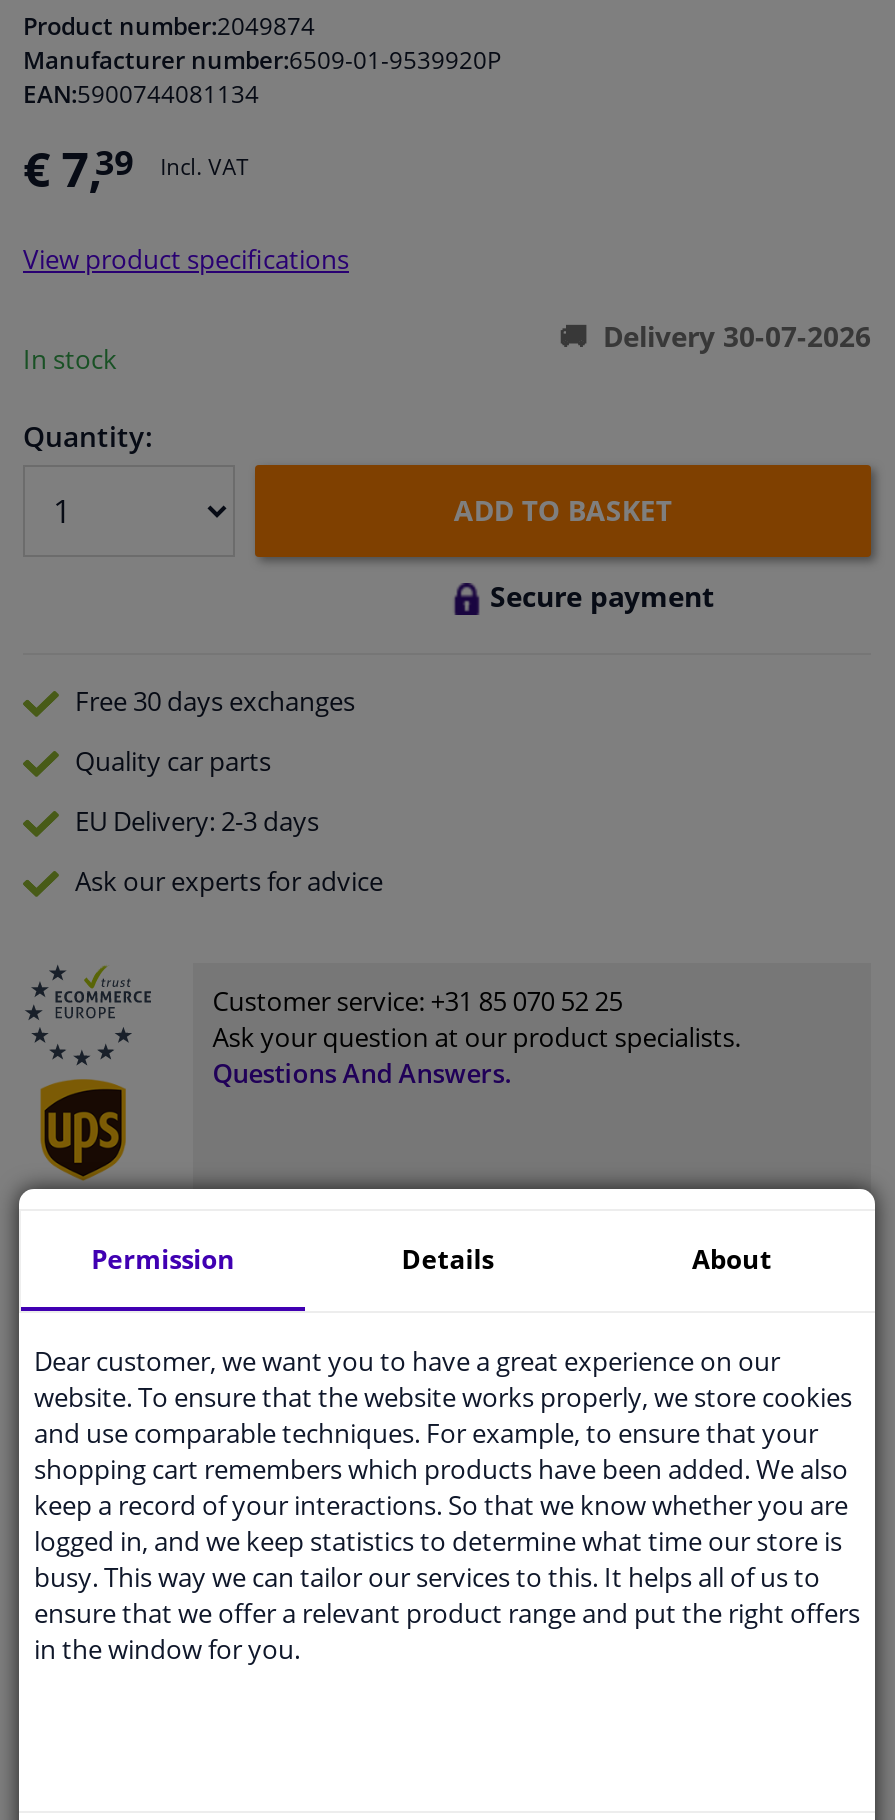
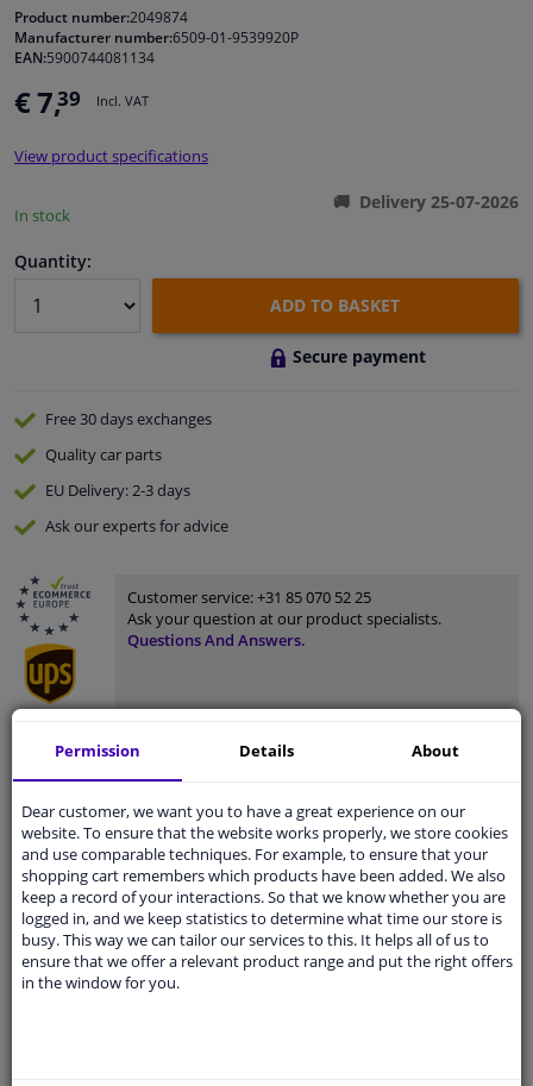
[603,317,871,355] Delivery 30-07-2026 -> [359,190,519,213] Delivery 25-07-2026

